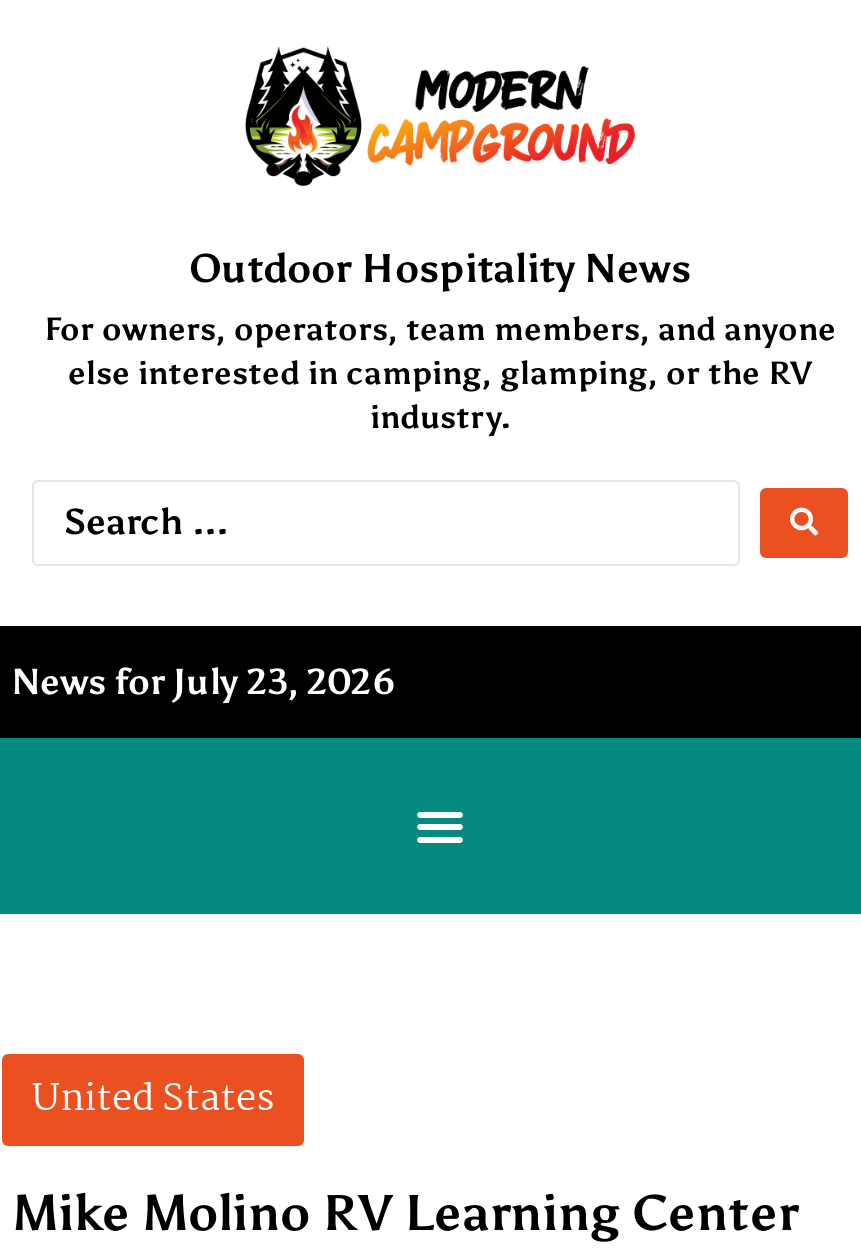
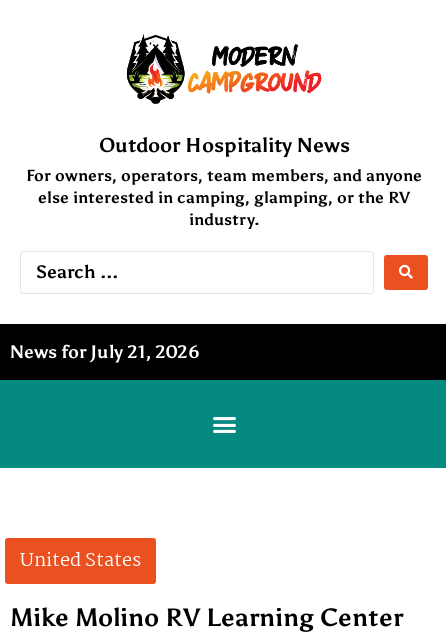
[12,661,396,705] News for July 23, 2026 -> [10,341,200,363] News for July 21, 2026

